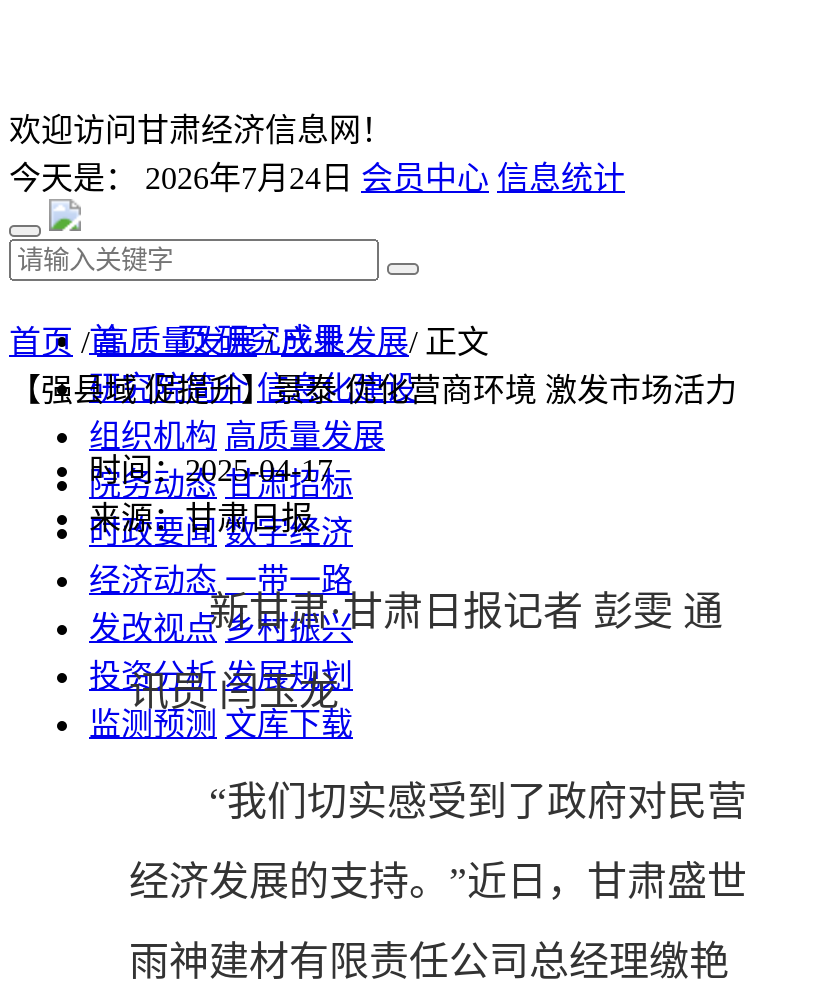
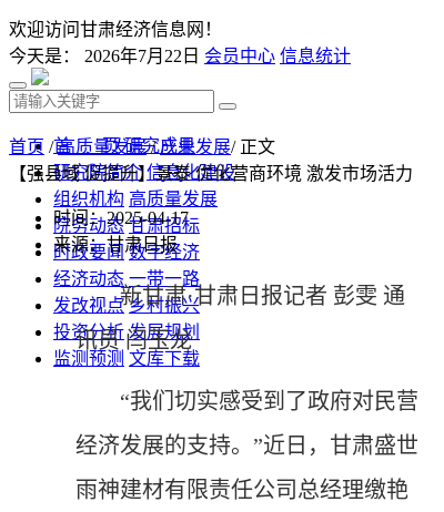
[9,161,625,195] 今天是：2026年7月24日会员中心 信息统计 -> [9,47,351,65] 今天是：2026年7月22日会员中心 信息统计

